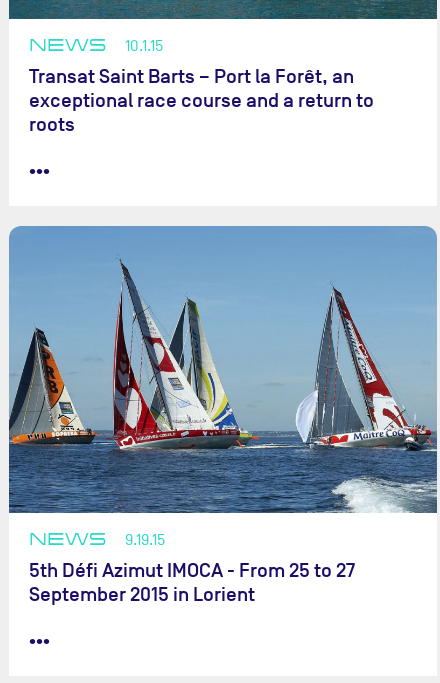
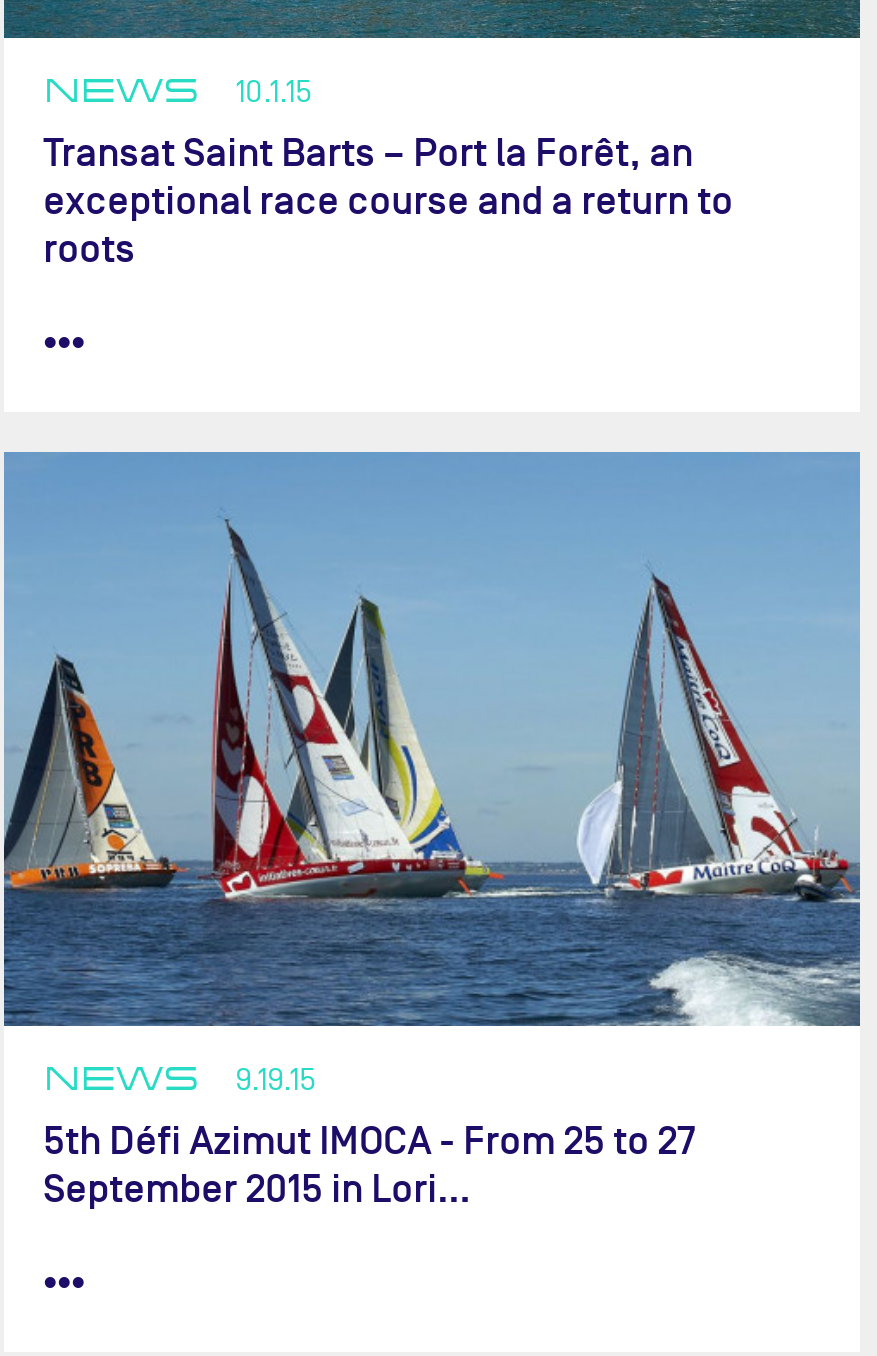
[29,582,255,606] September 2015 in Lorient -> [43,1165,471,1213] September 2015 in Lori…

